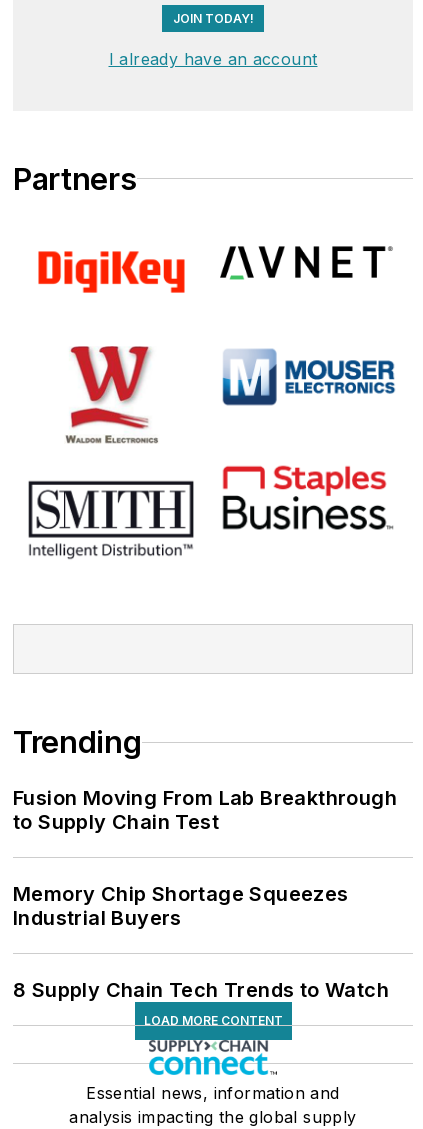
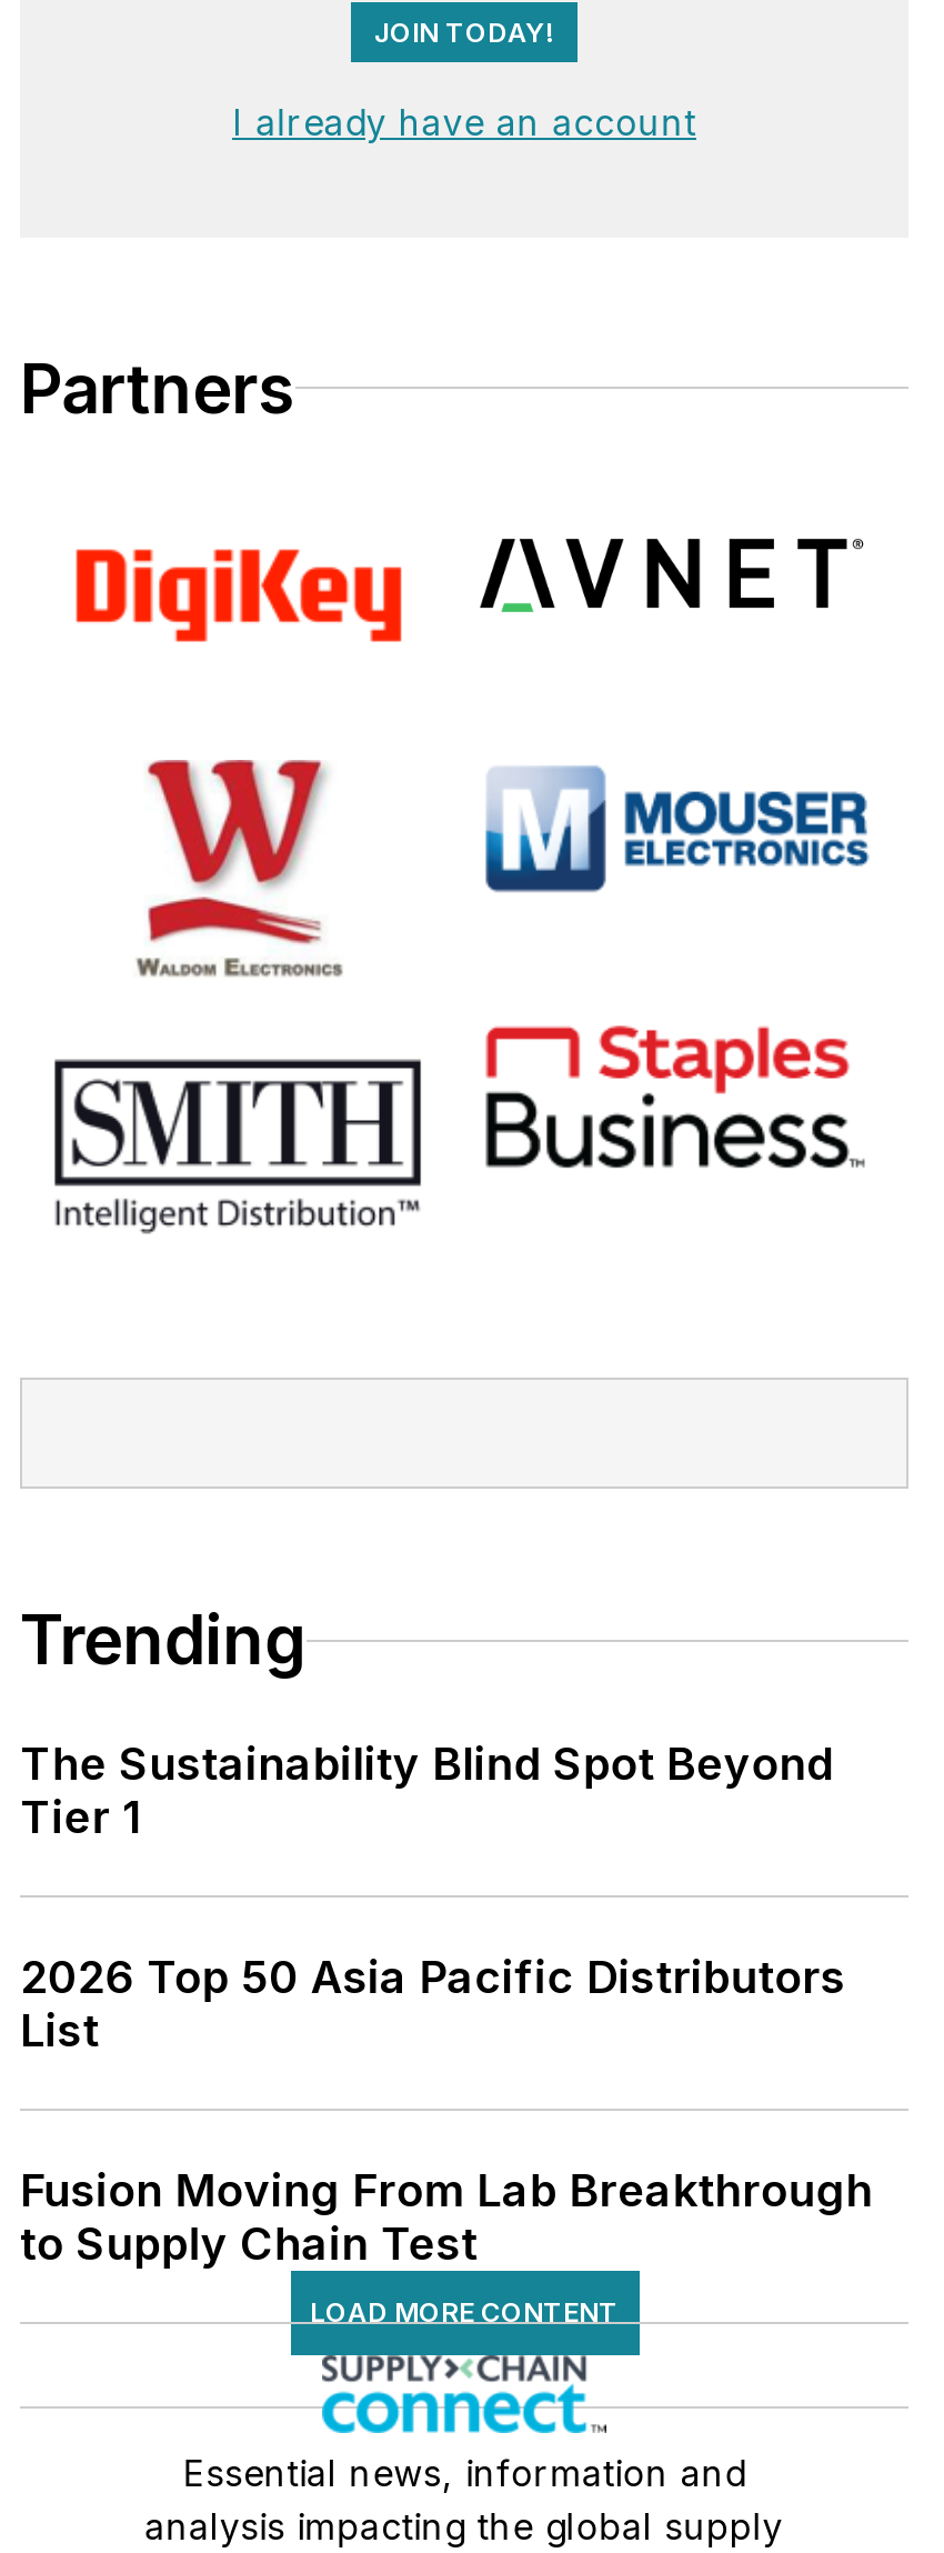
none -> [20,1738,846,2058] The Sustainability Blind Spot Beyond | Tier 1 | 2026 Top 50 Asia Pacific Distributors | List
moved [13,786,397,834] -> [20,2164,873,2271]: Fusion Moving From Lab Breakthrough | to Supply Chain Test
[13,882,389,1002] Memory Chip Shortage Squeezes | Industrial Buyers | 8 Supply Chain Tech Trends to Watch -> none

